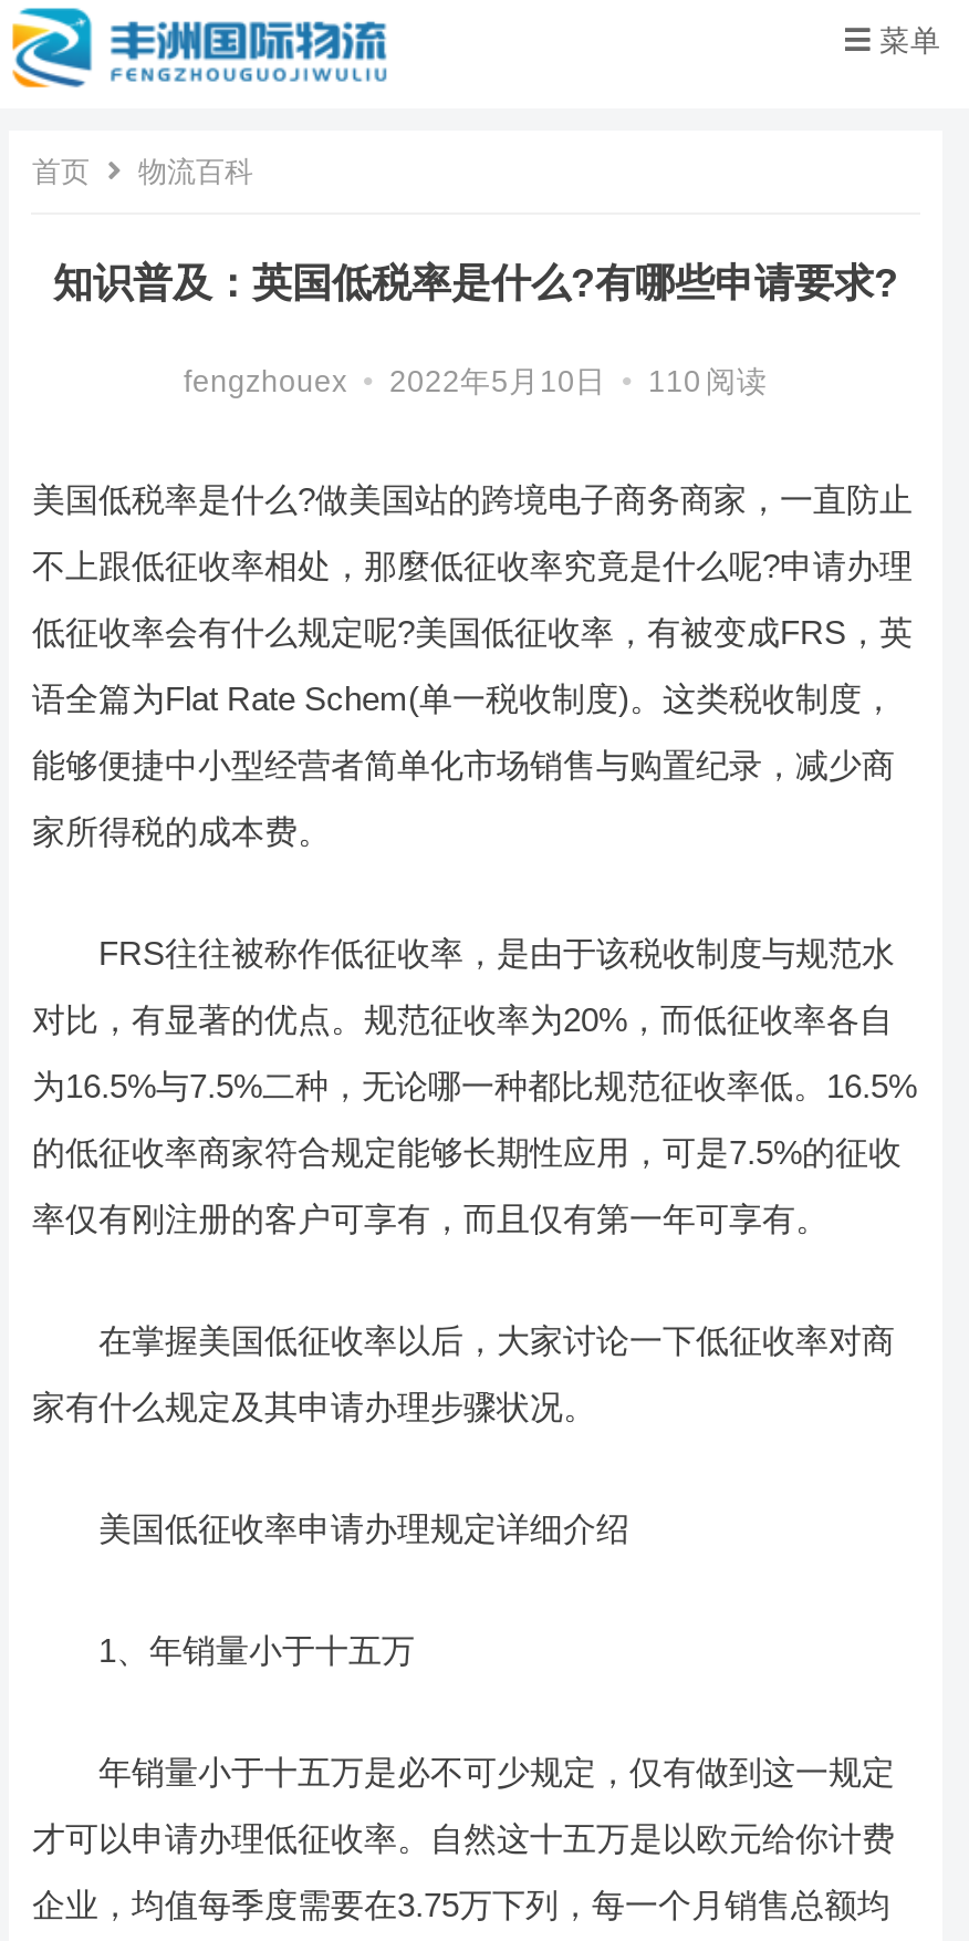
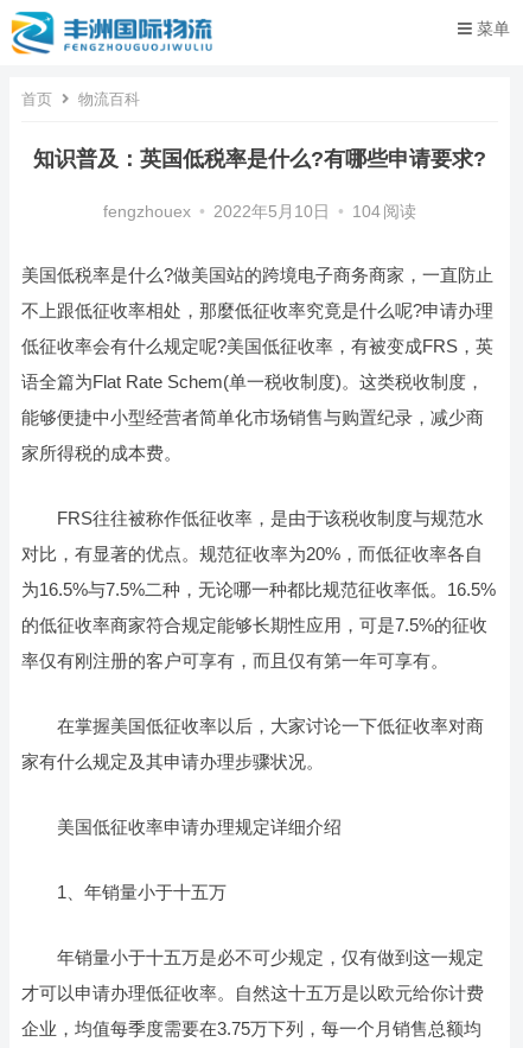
[184,365,768,398] fengzhouex • 2022年5月10日 • 110 阅读 -> [103,203,416,221] fengzhouex • 2022年5月10日 • 104 阅读

